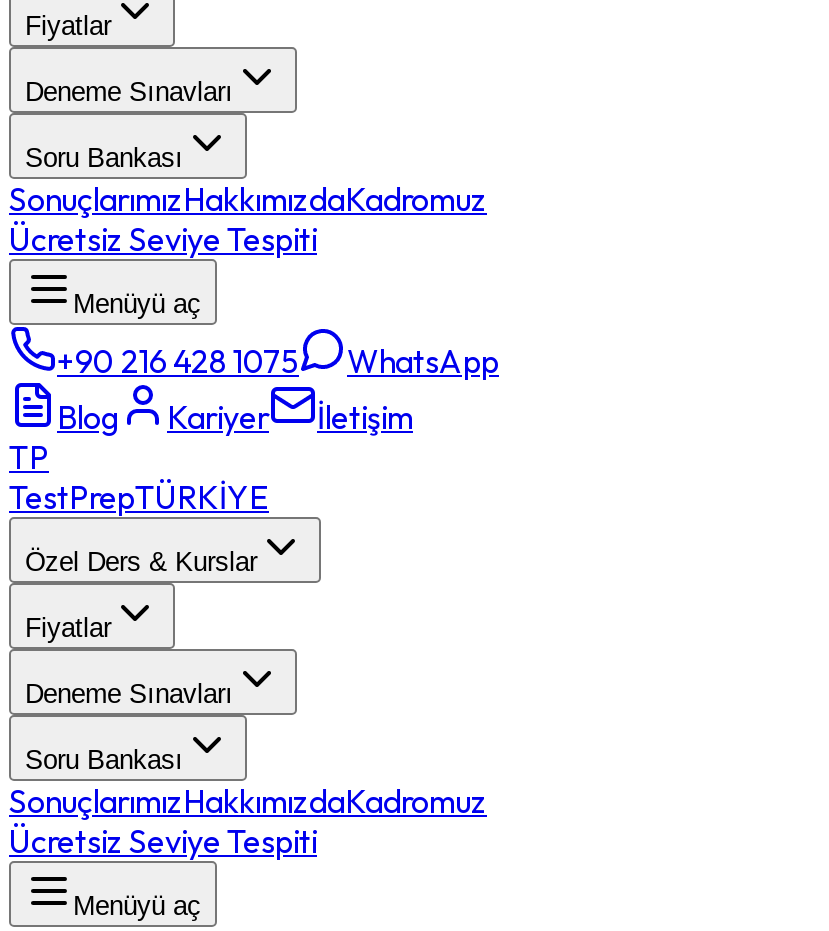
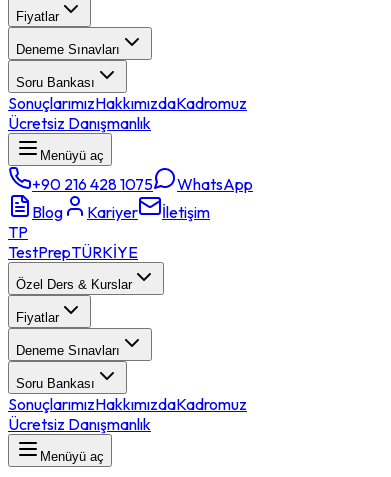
[9,219,317,259] Ücretsiz Seviye Tespiti -> [8,113,151,133] Ücretsiz Danışmanlık
[9,821,317,861] Ücretsiz Seviye Tespiti -> [8,414,151,434] Ücretsiz Danışmanlık

